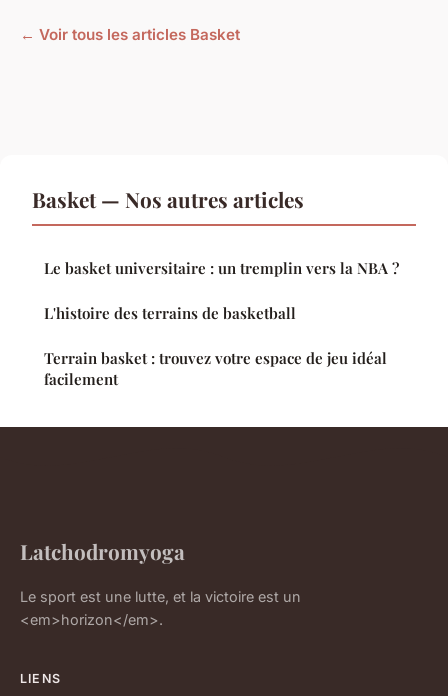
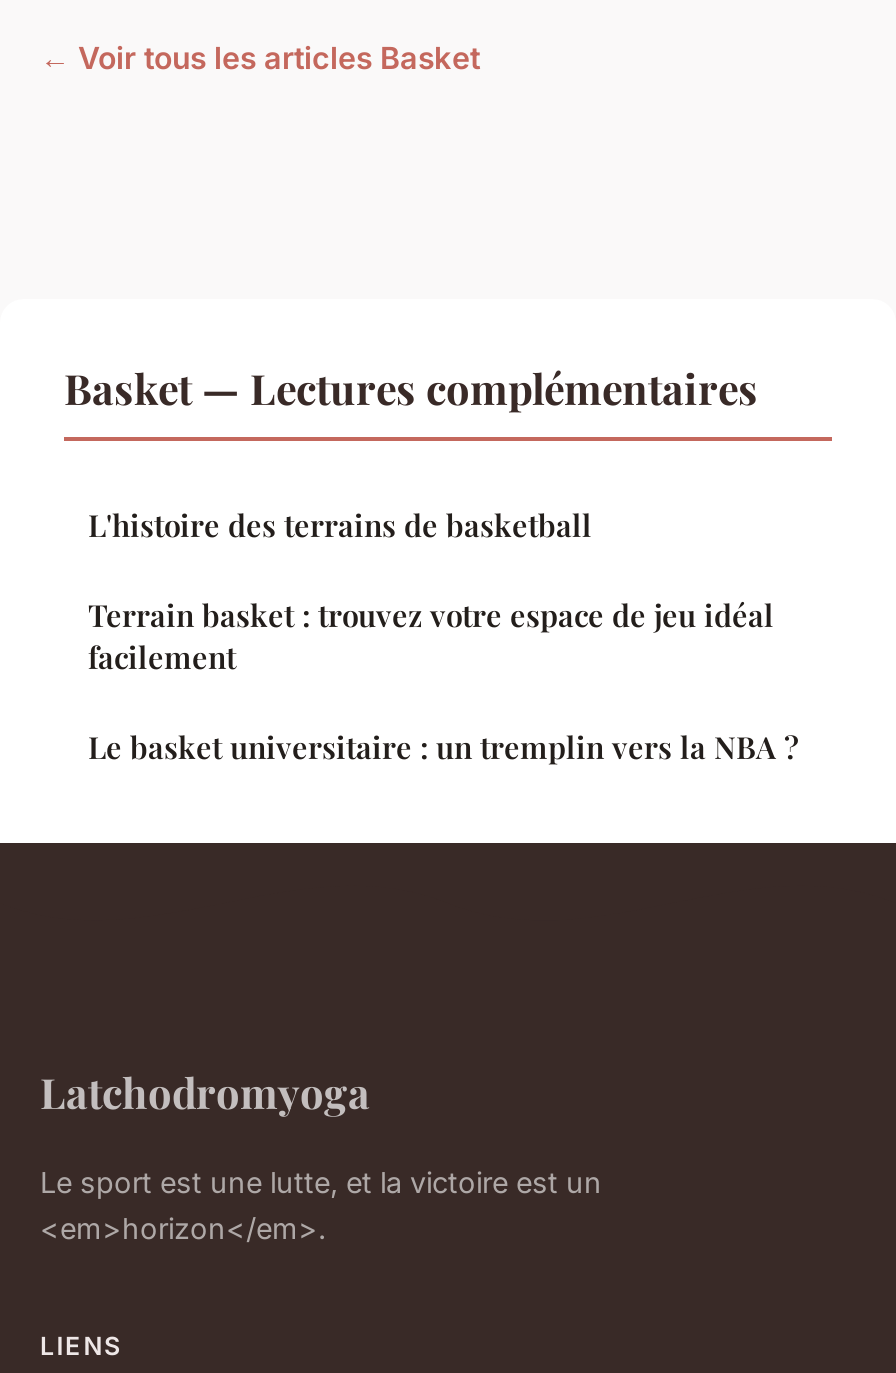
[32,185,304,213] Basket — Nos autres articles -> [64,359,758,415] Basket — Lectures complémentaires
moved [44,258,399,278] -> [88,727,798,767]: Le basket universitaire : un tremplin vers la NBA ?
moved [44,303,387,389] -> [88,505,774,677]: L'histoire des terrains de basketball | Terrain basket : trouvez votre espace de jeu idéal | facilement

